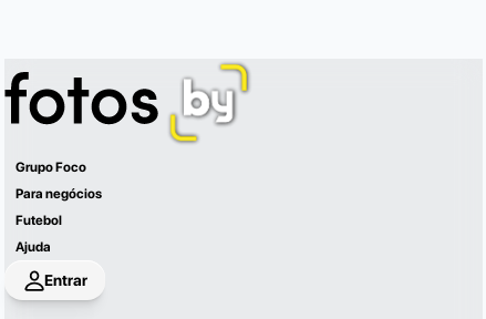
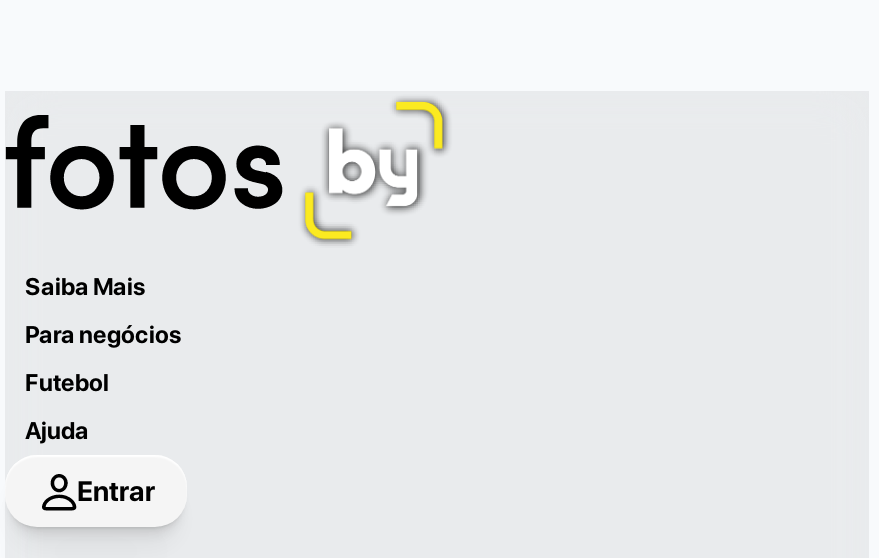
[15,159,86,175] Grupo Foco -> [25,273,145,301] Saiba Mais

